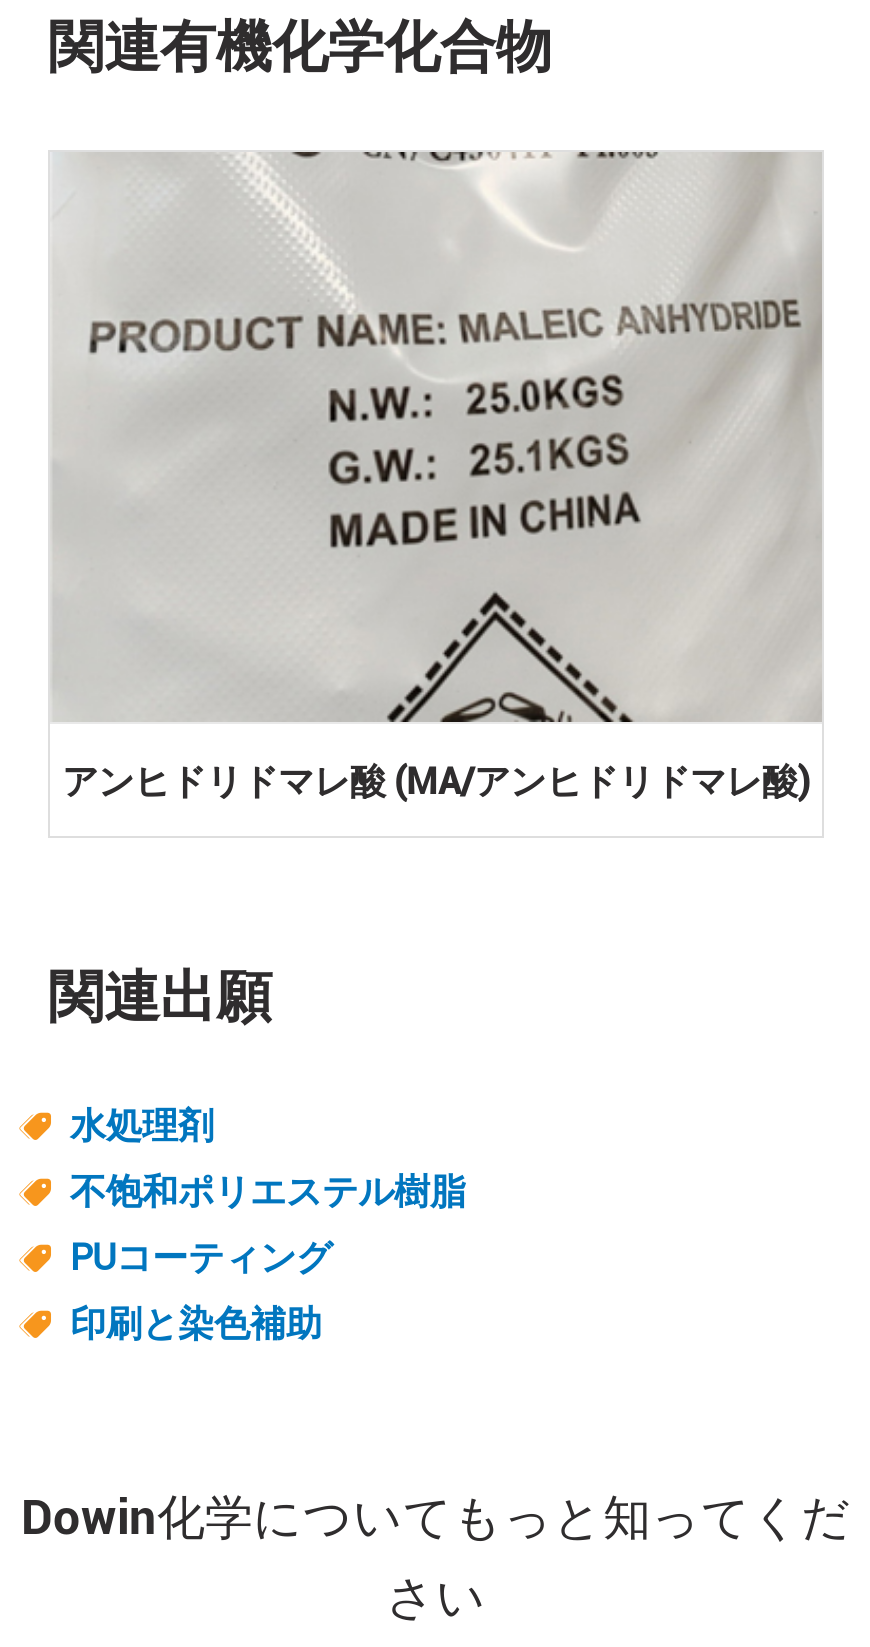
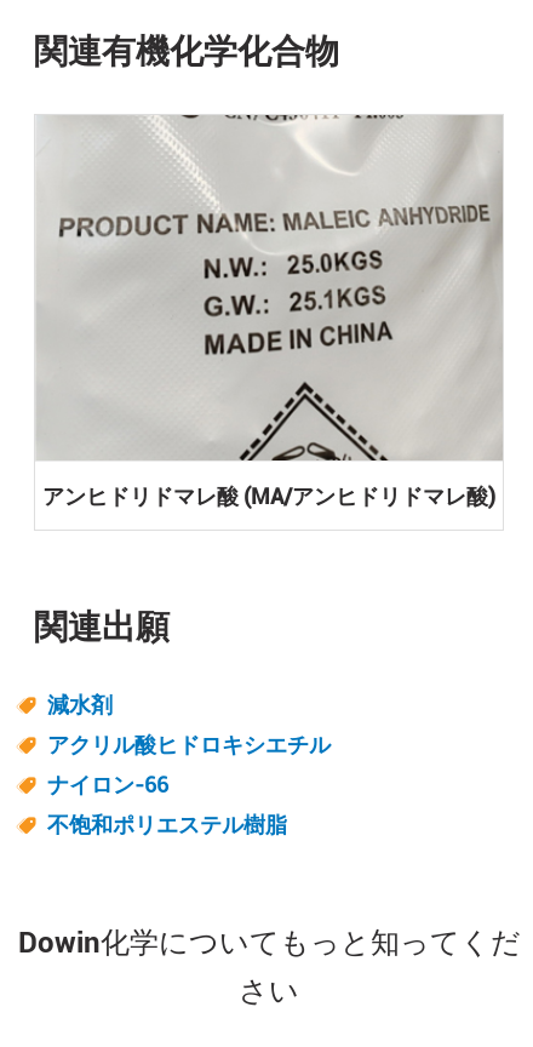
[70,1105,214,1147] 水処理剤 -> [47,692,331,798] 減水剤 | アクリル酸ヒドロキシエチル | ナイロン-66
moved [70,1171,466,1213] -> [47,812,287,838]: 不饱和ポリエステル樹脂
[70,1237,332,1345] PUコーティング | 印刷と染色補助 -> none

